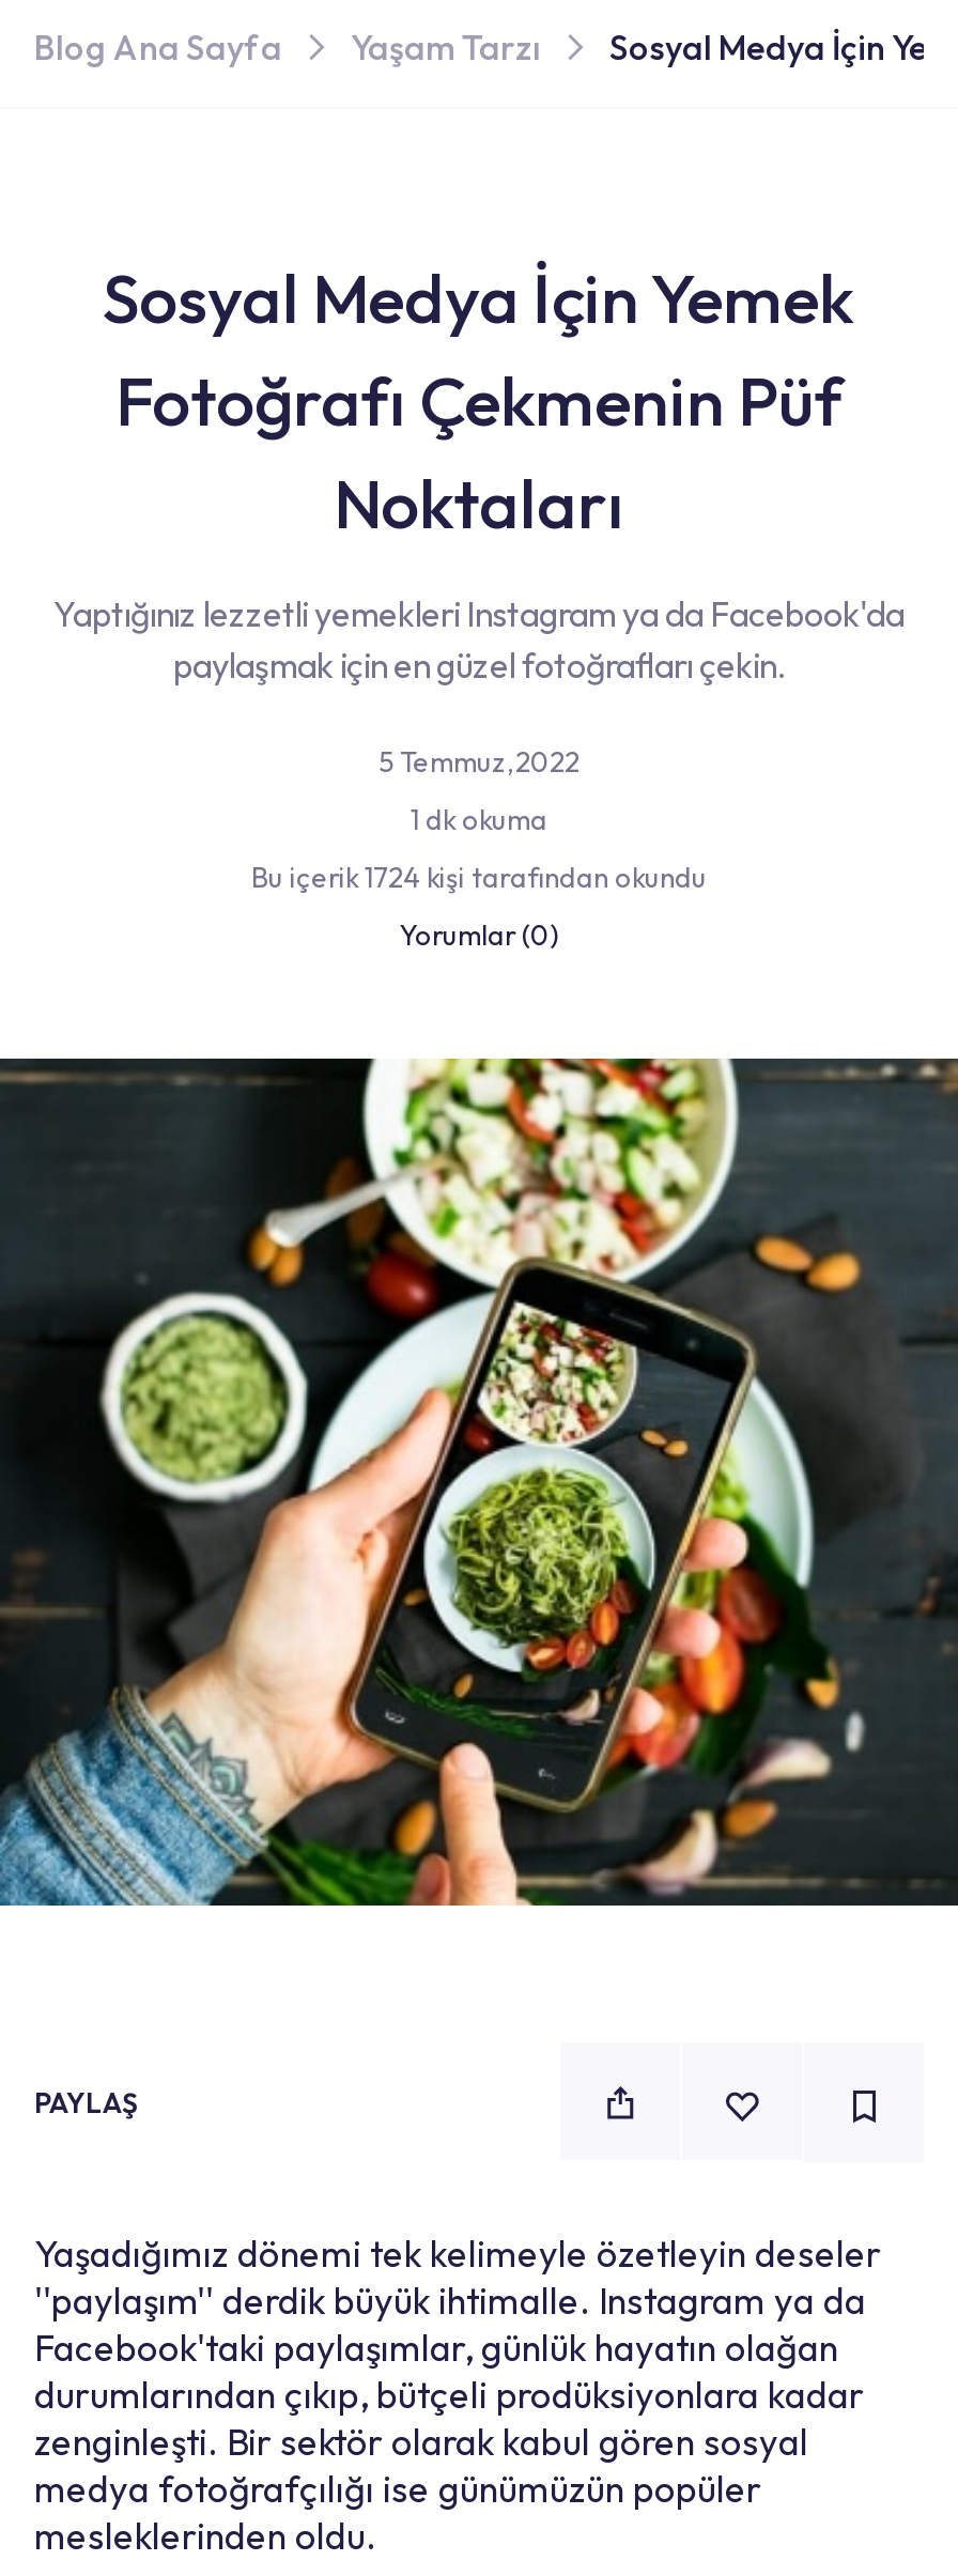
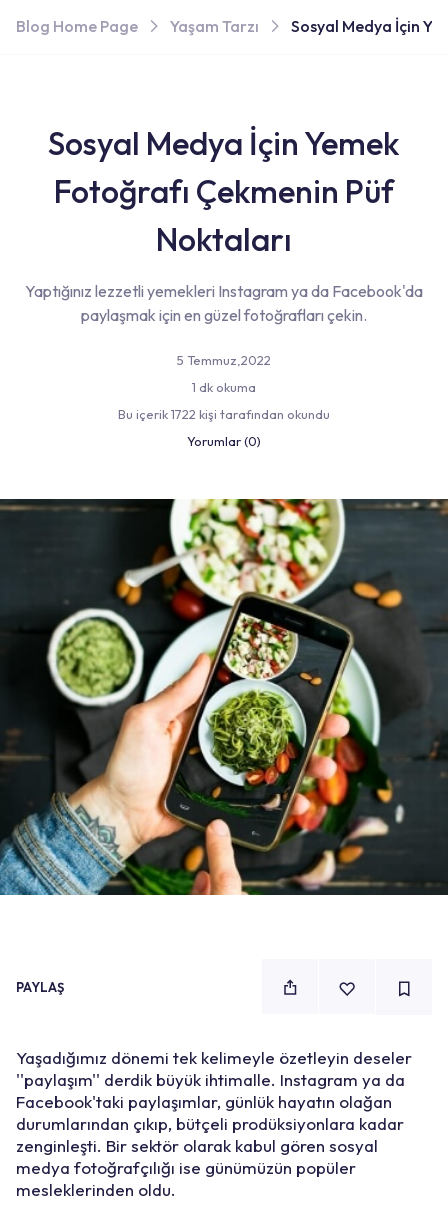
[34,26,282,68] Blog Ana Sayfa -> [16,16,138,36] Blog Home Page
[251,860,707,894] Bu içerik 1724 kişi tarafından okundu -> [118,406,330,422] Bu içerik 1722 kişi tarafından okundu

